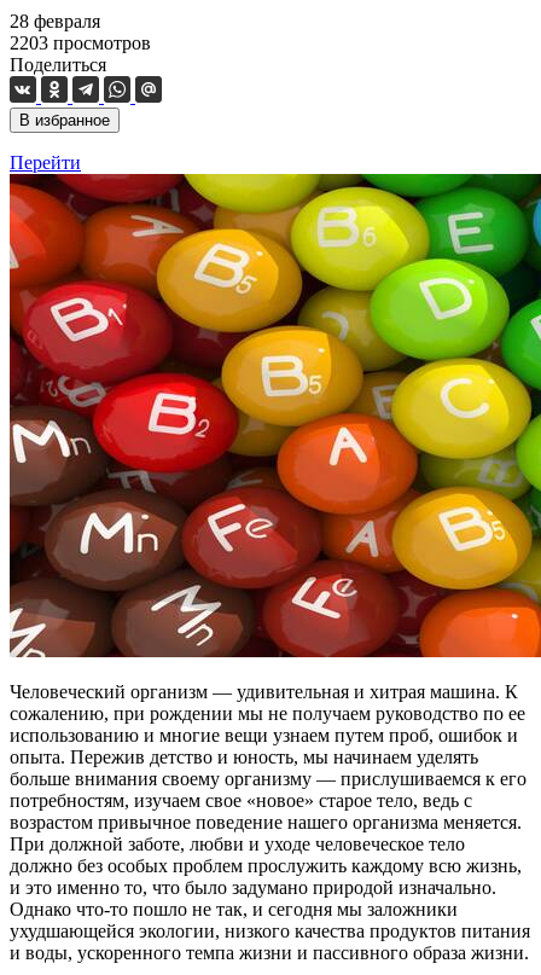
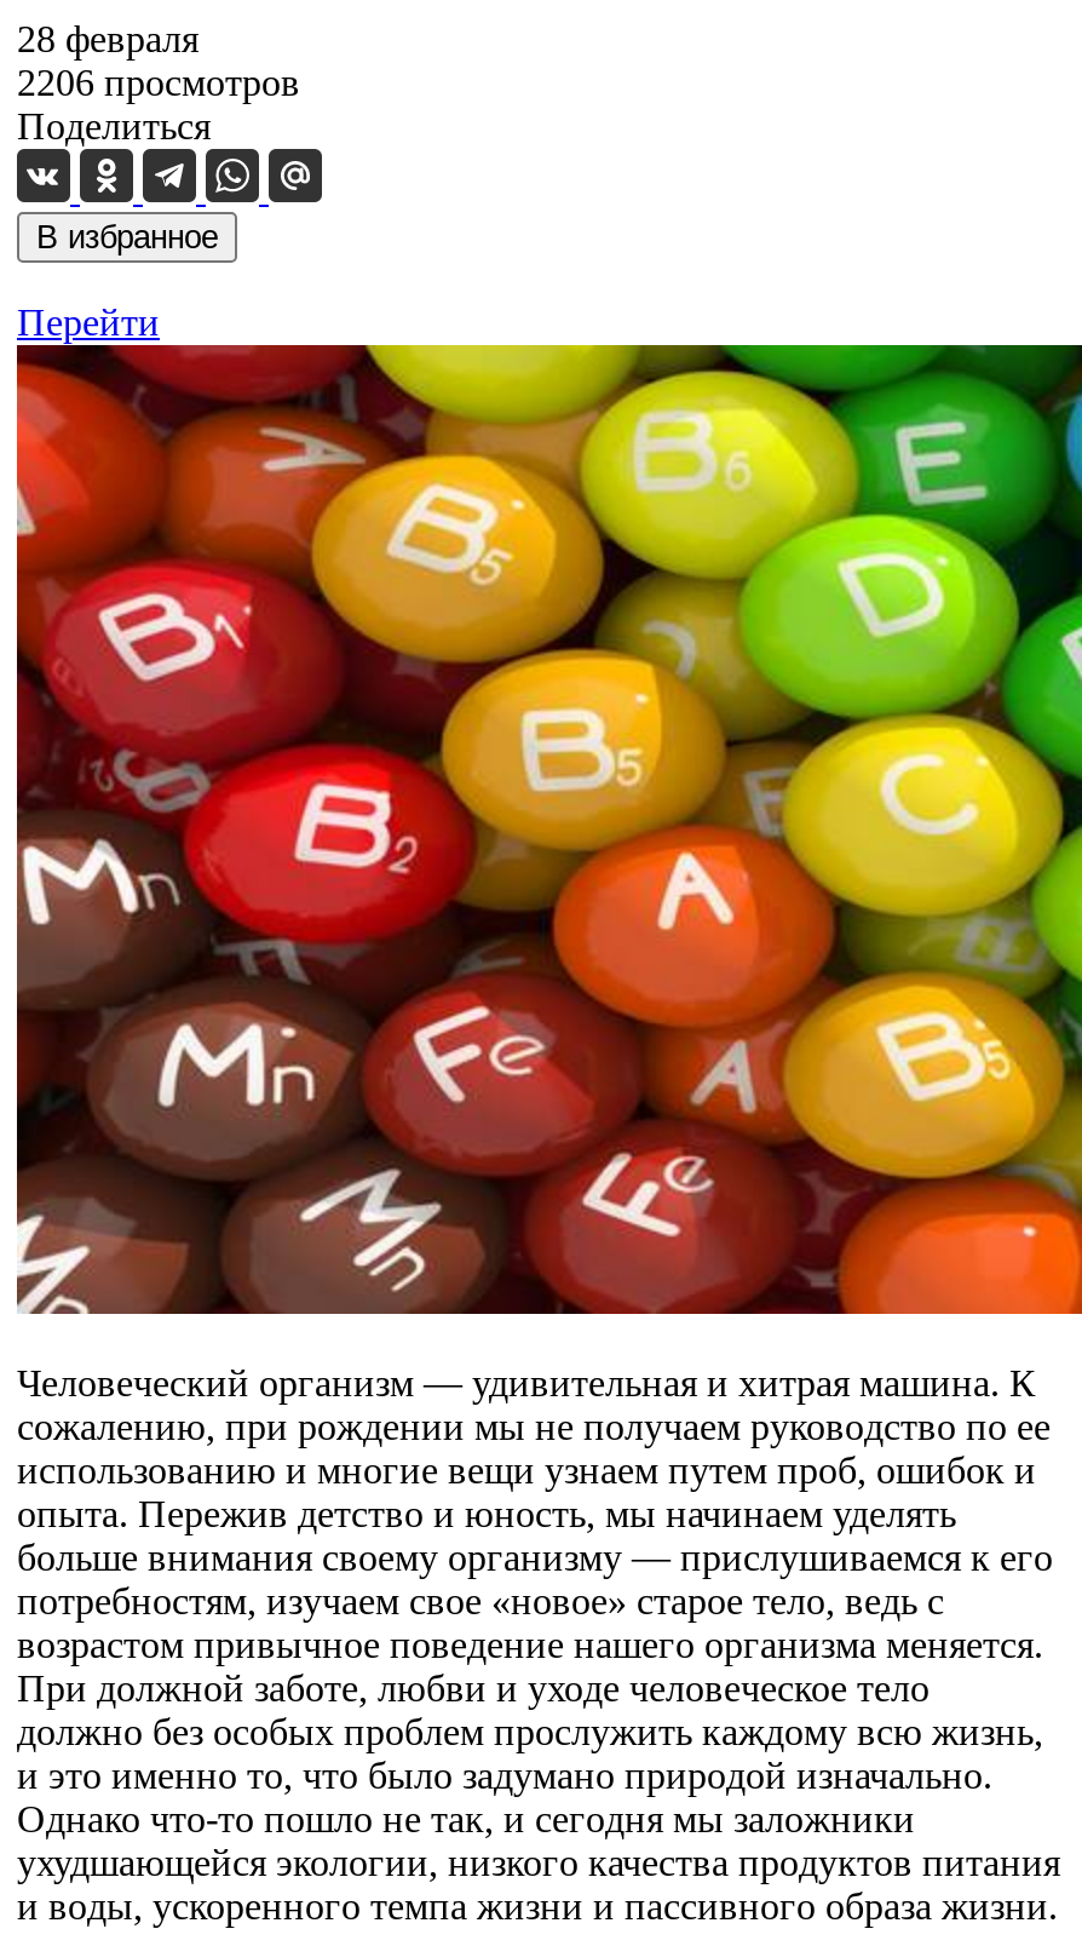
[10,32,151,53] 2203 просмотров -> [17,62,300,103] 2206 просмотров

